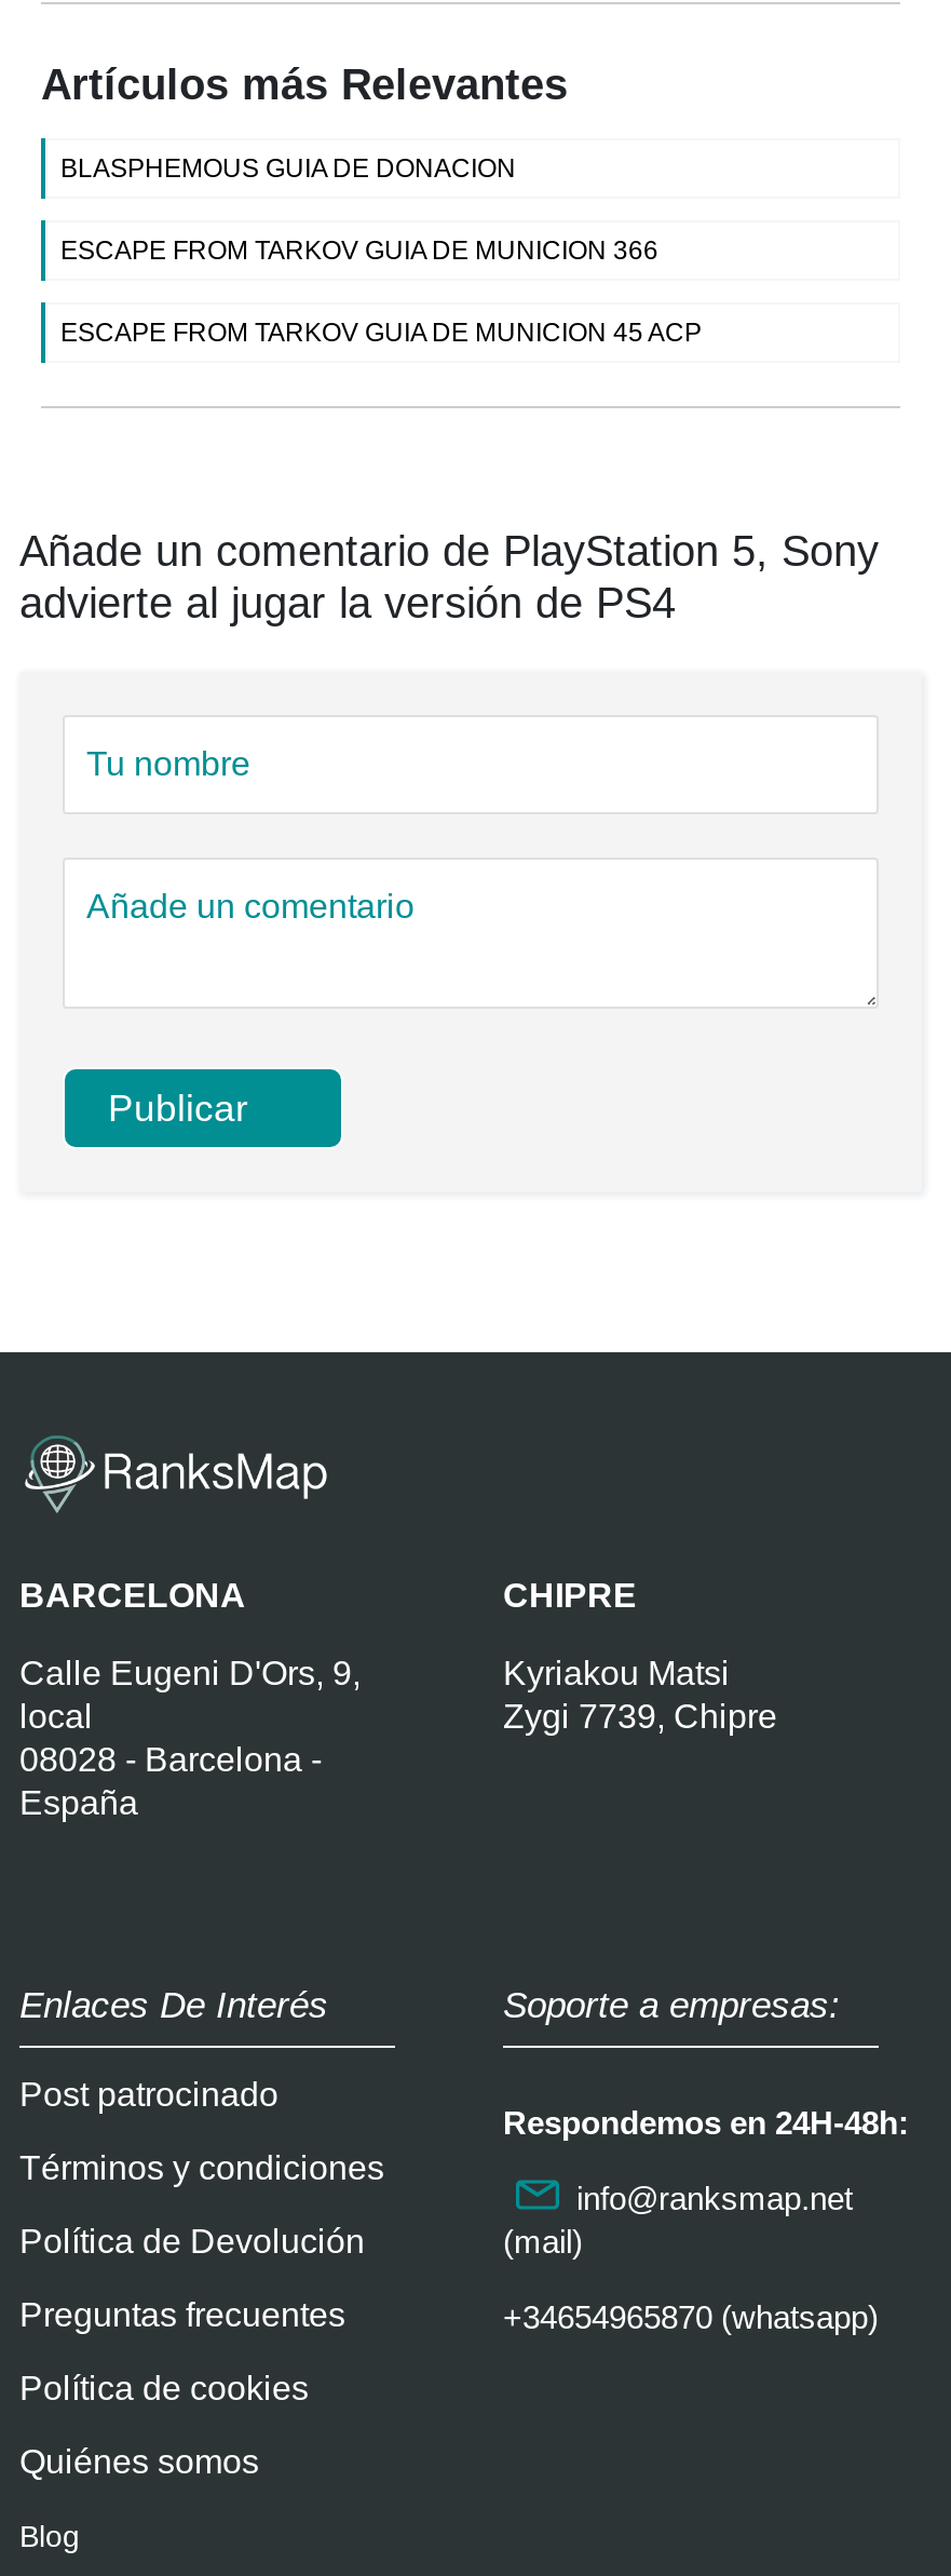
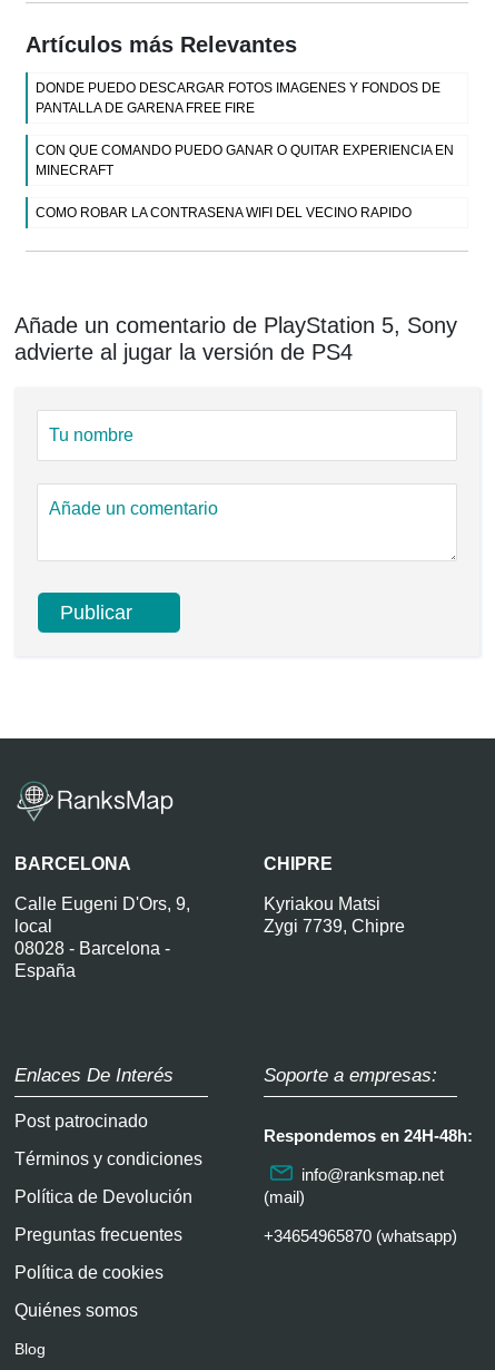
[60,154,516,184] BLASPHEMOUS GUIA DE DONACION -> [36,80,440,116] DONDE PUEDO DESCARGAR FOTOS IMAGENES Y FONDOS DE | PANTALLA DE GARENA FREE FIRE
[60,236,658,266] ESCAPE FROM TARKOV GUIA DE MUNICION 366 -> [36,143,454,178] CON QUE COMANDO PUEDO GANAR O QUITAR EXPERIENCIA EN | MINECRAFT
[60,318,702,348] ESCAPE FROM TARKOV GUIA DE MUNICION 45 ACP -> [36,205,412,221] COMO ROBAR LA CONTRASENA WIFI DEL VECINO RAPIDO

